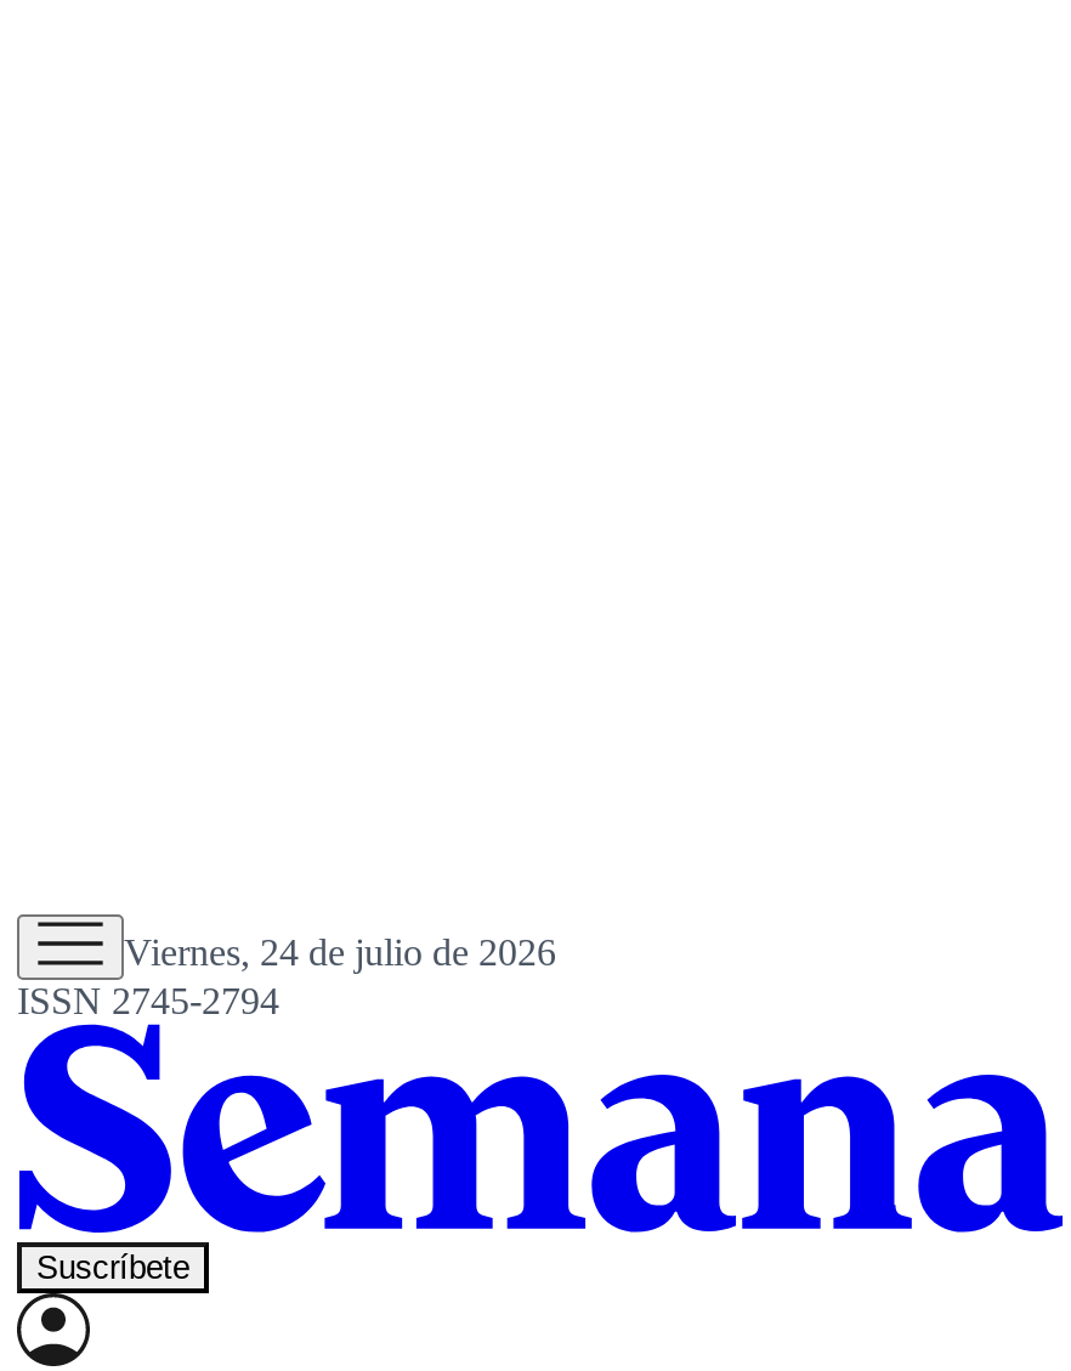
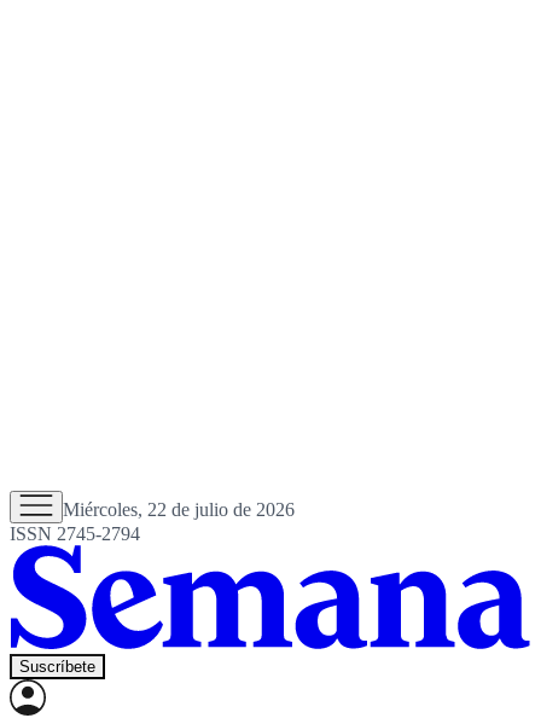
[124,931,556,973] Viernes, 24 de julio de 2026 -> [63,499,295,520] Miércoles, 22 de julio de 2026

